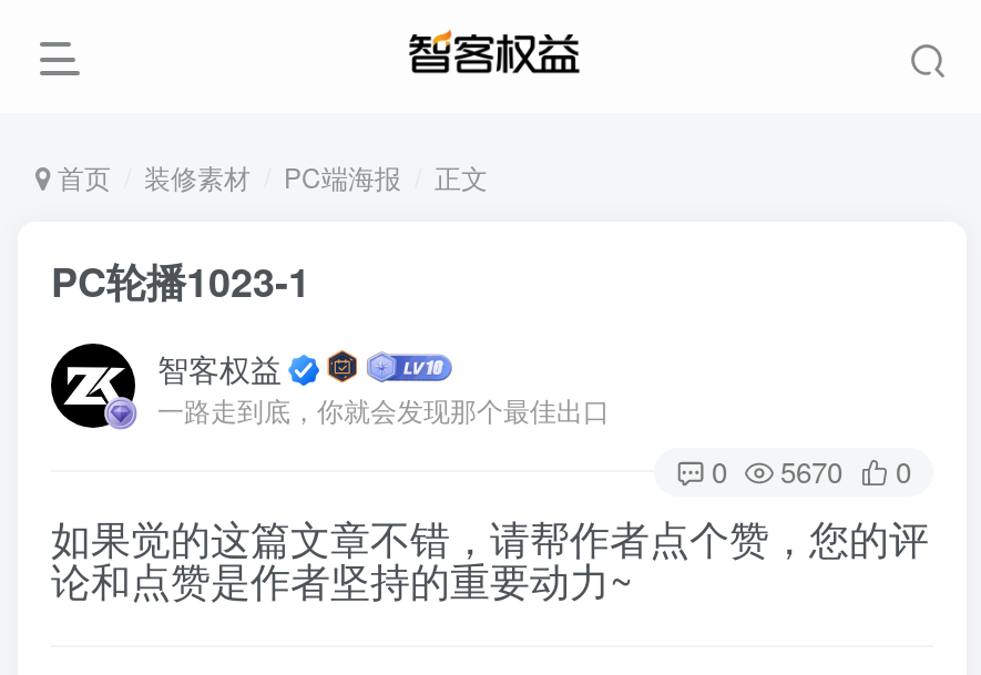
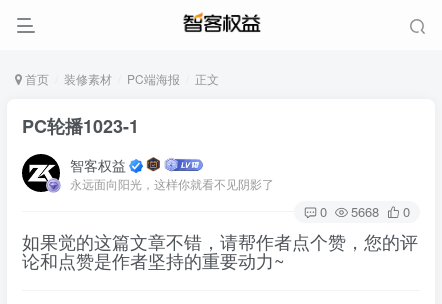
[157,389,610,427] 一路走到底，你就会发现那个最佳出口 -> [70,174,274,191] 永远面向阳光，这样你就看不见阴影了
[712,450,911,492] 0 5670 0 -> [320,202,410,221] 0 5668 0

